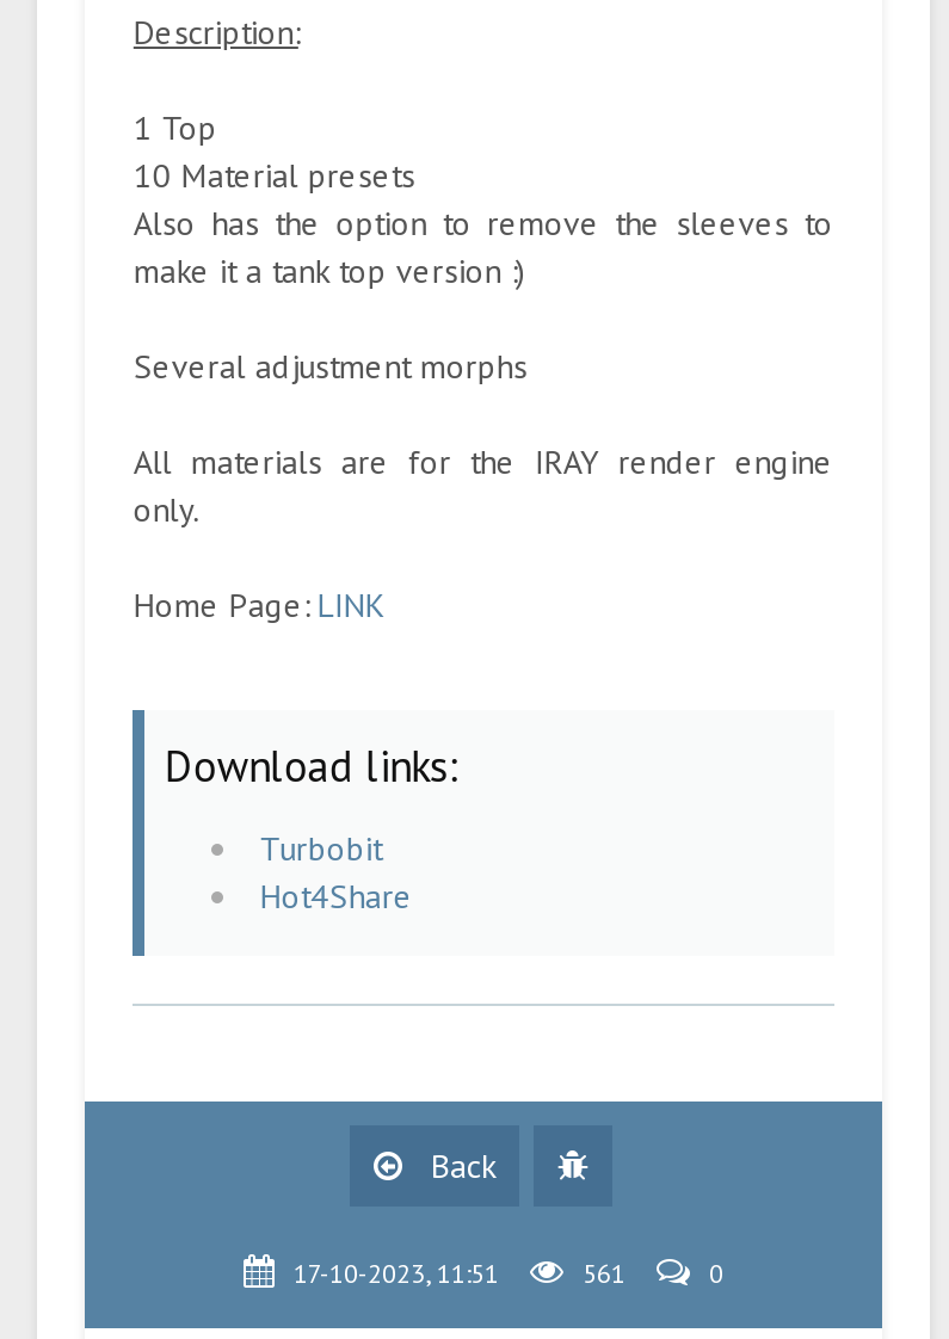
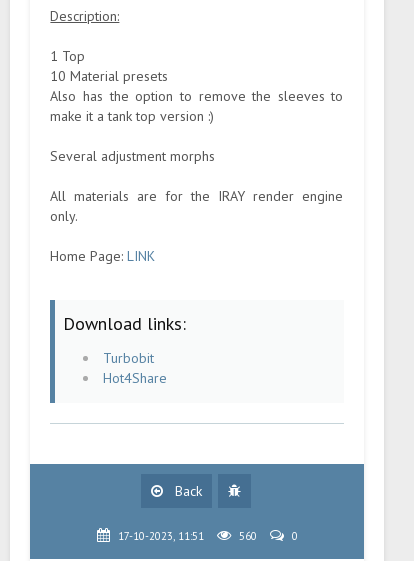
[575,1257,633,1290] 561 -> [235,529,259,543] 560

